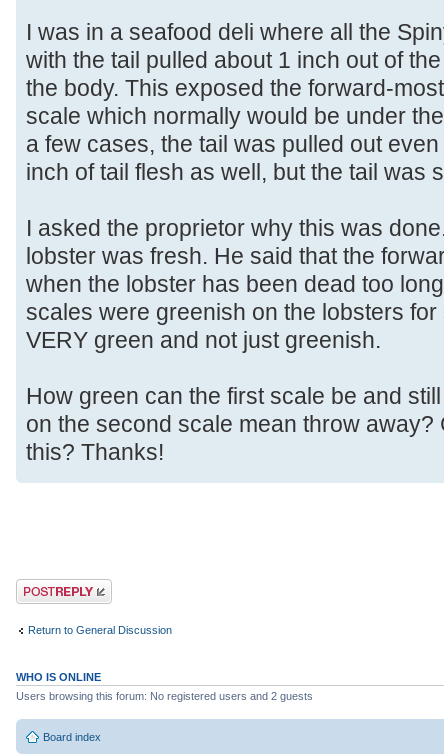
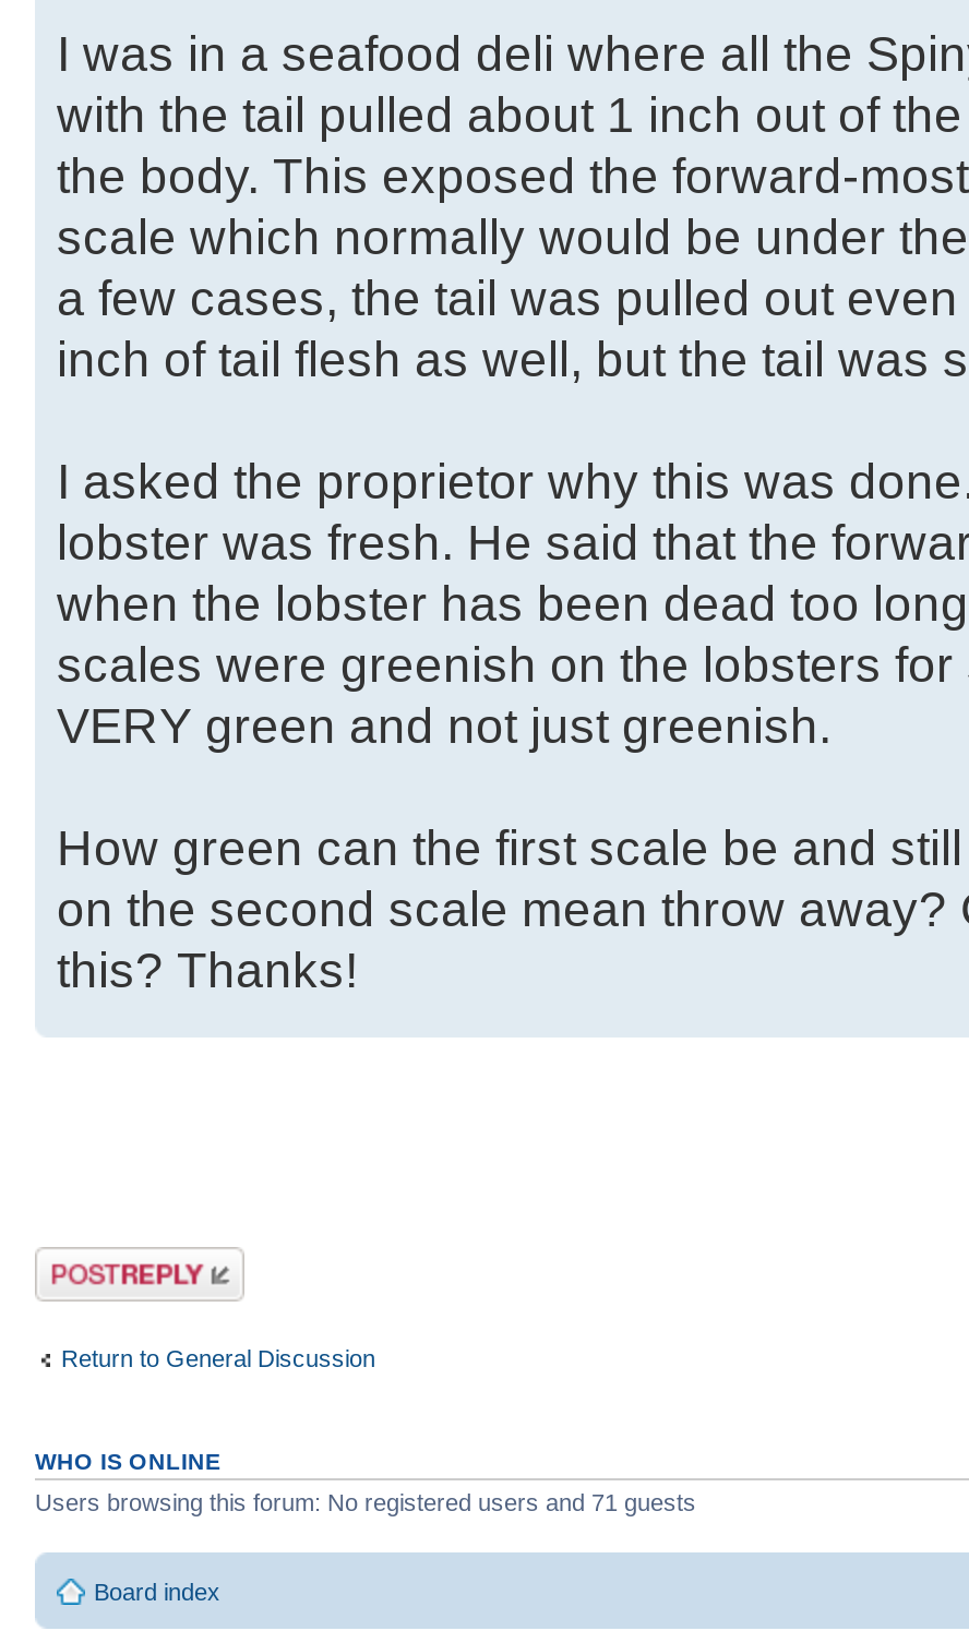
[16,690,313,702] Users browsing this forum: No registered users and 2 guests -> [35,1488,696,1514] Users browsing this forum: No registered users and 71 guests

